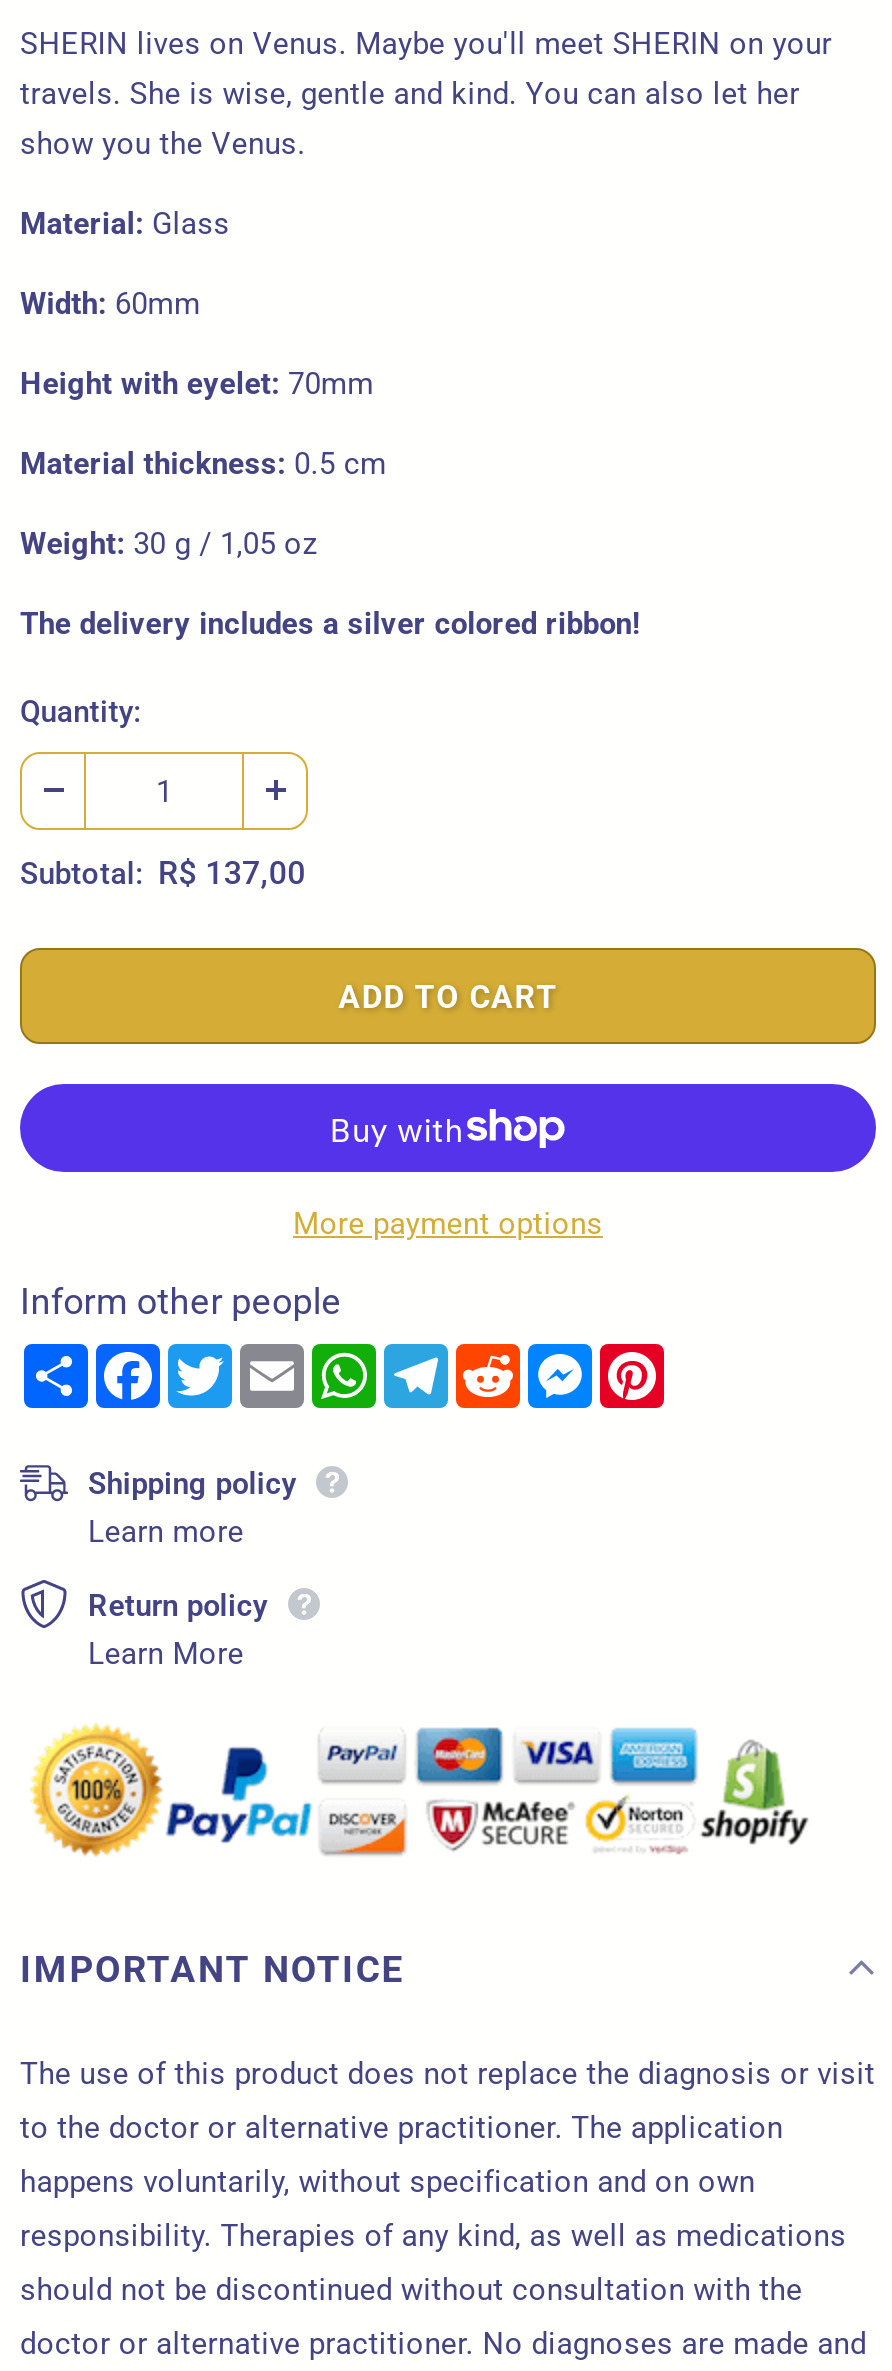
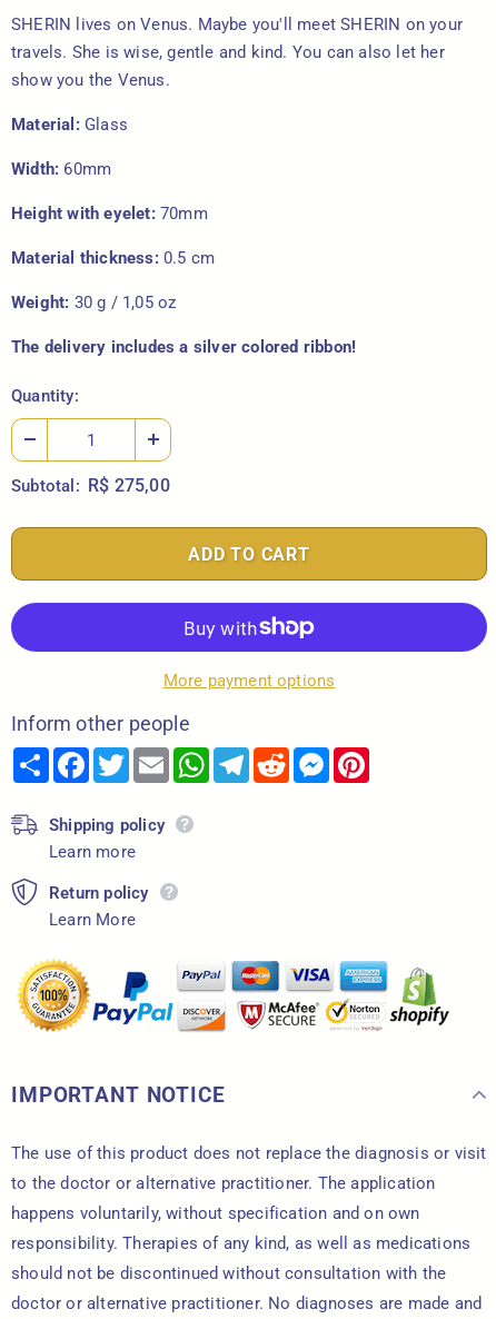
[20,853,306,891] Subtotal: R$ 137,00 -> [11,474,170,495] Subtotal: R$ 275,00

